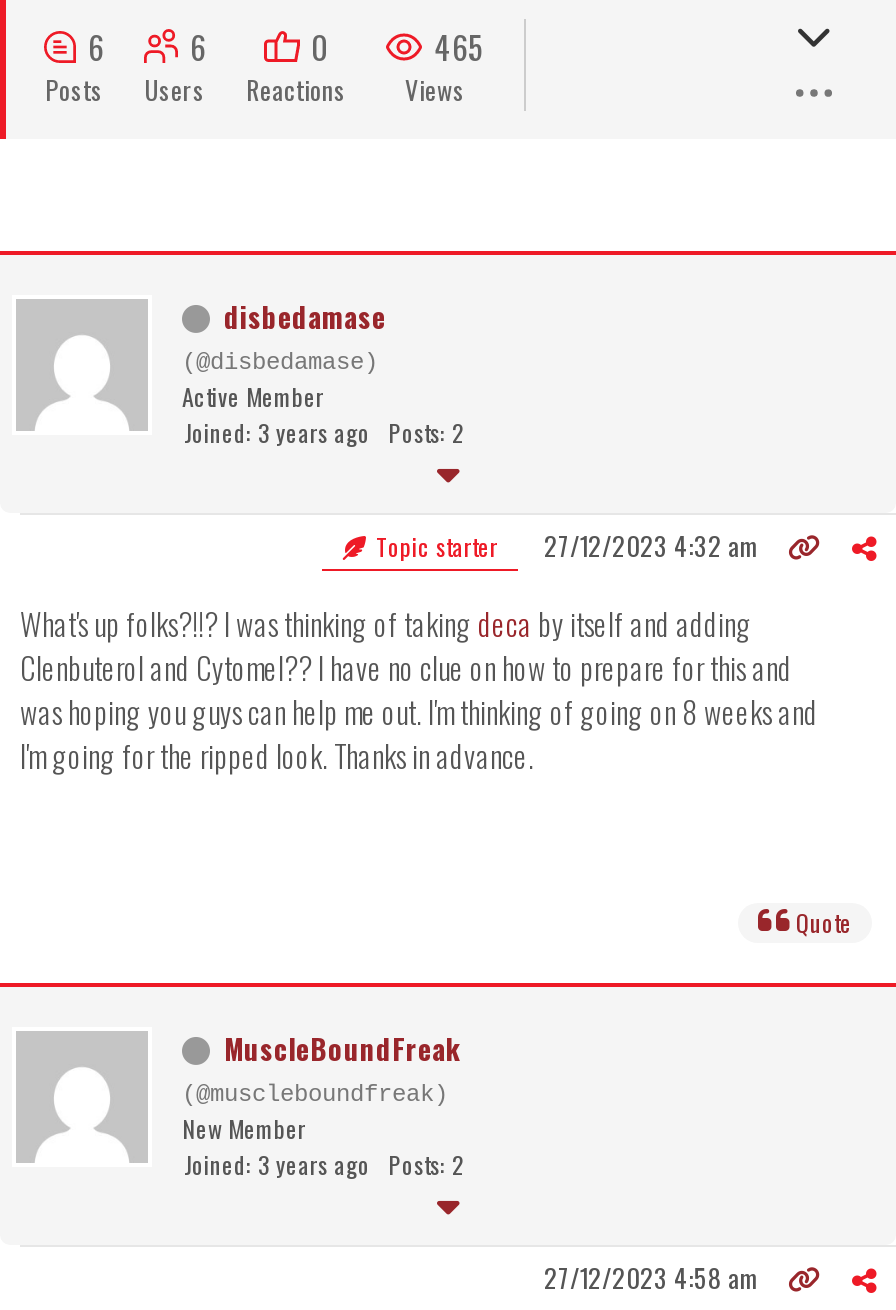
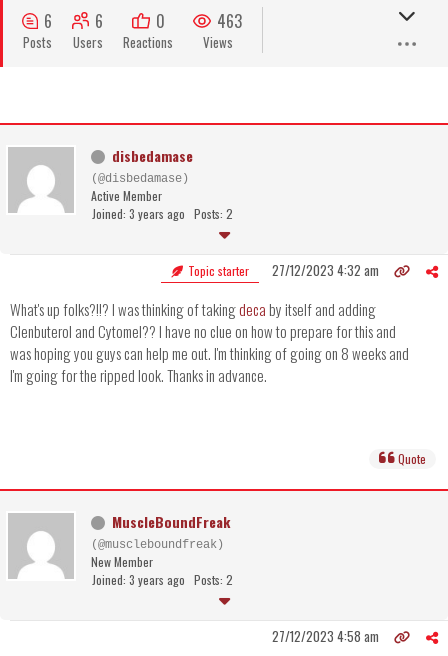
[434,22,484,70] 465 -> [217,9,242,33] 463

